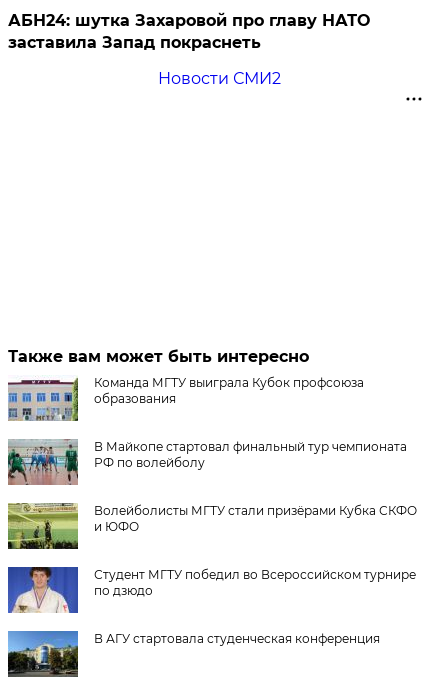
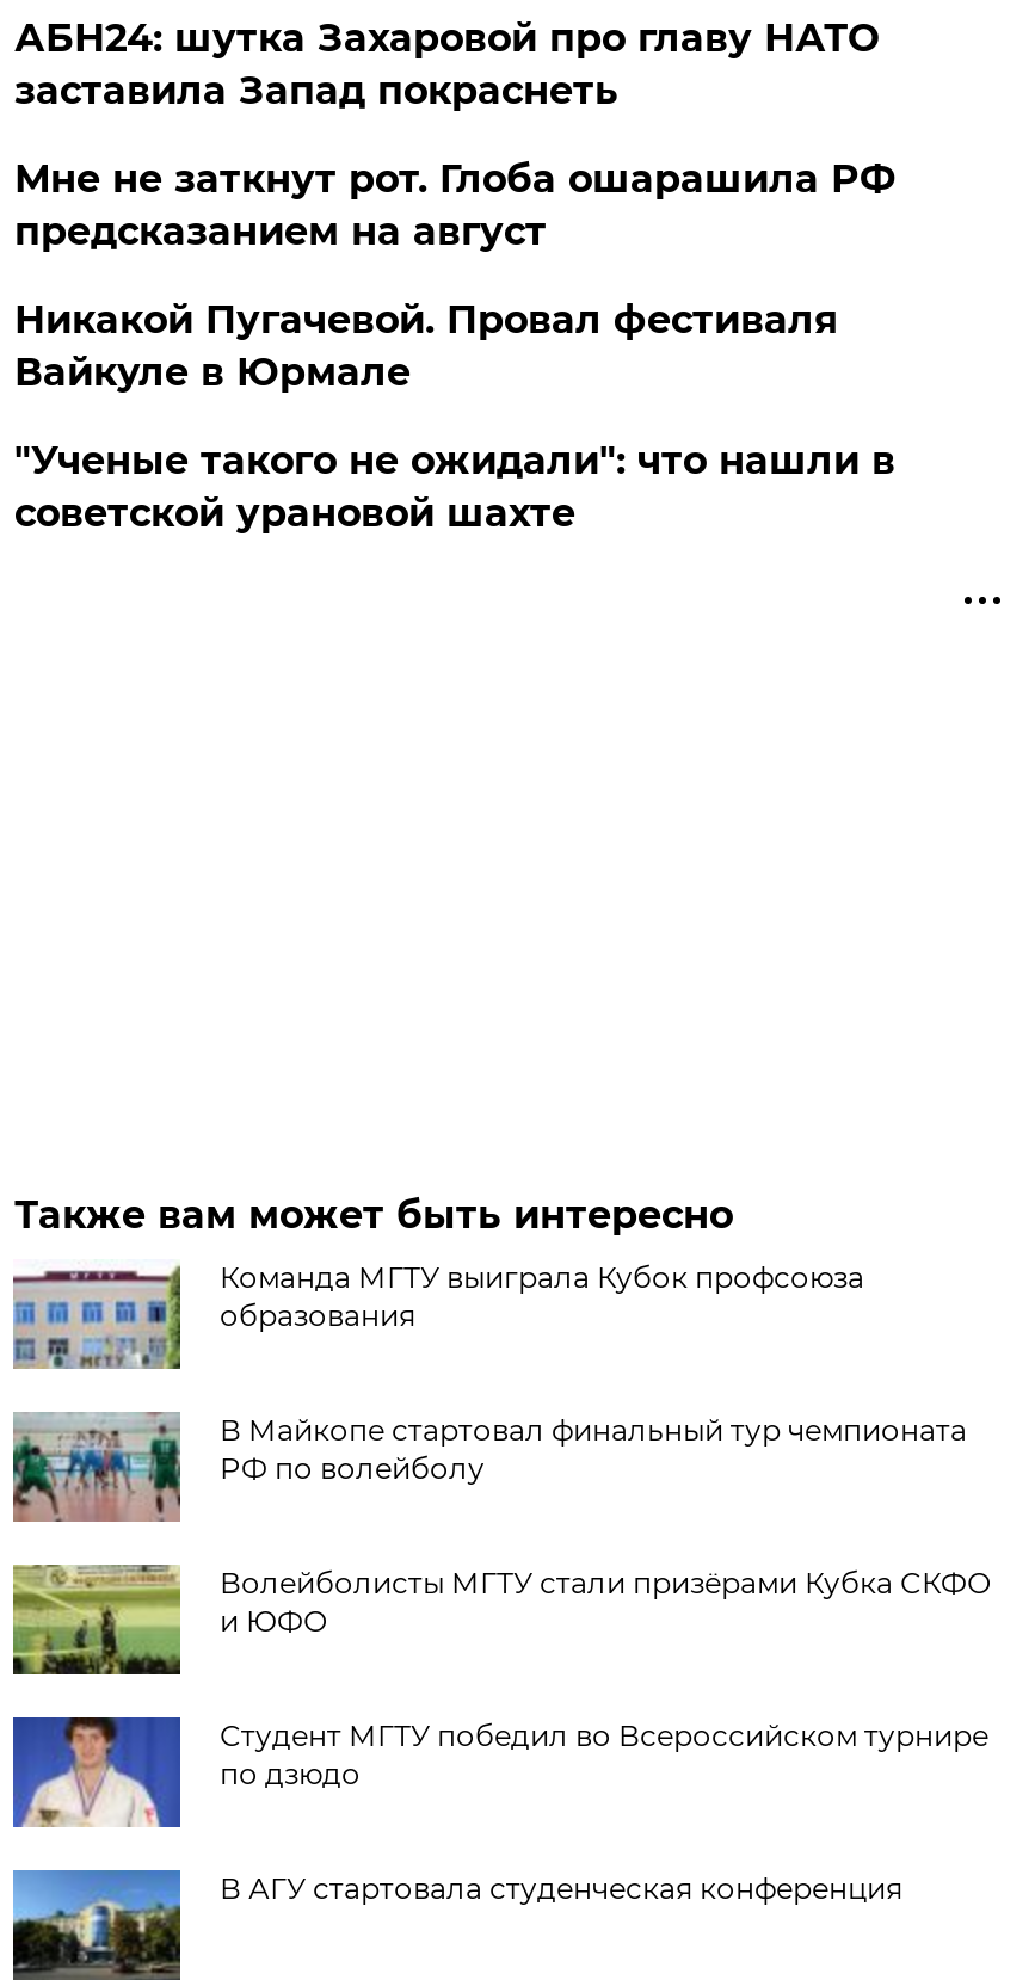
[158,69,281,88] Новости СМИ2 -> [14,156,895,536] Мне не заткнут рот. Глоба ошарашила РФ | предсказанием на август | Никакой Пугачевой. Провал фестиваля | Вайкуле в Юрмале | "Ученые такого не ожидали": что нашли в | советской урановой шахте

